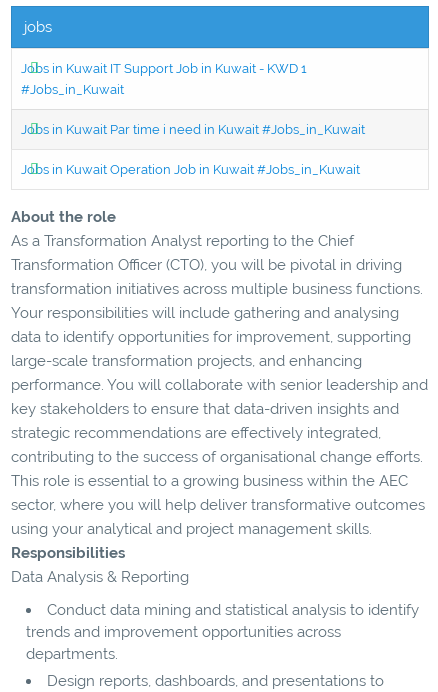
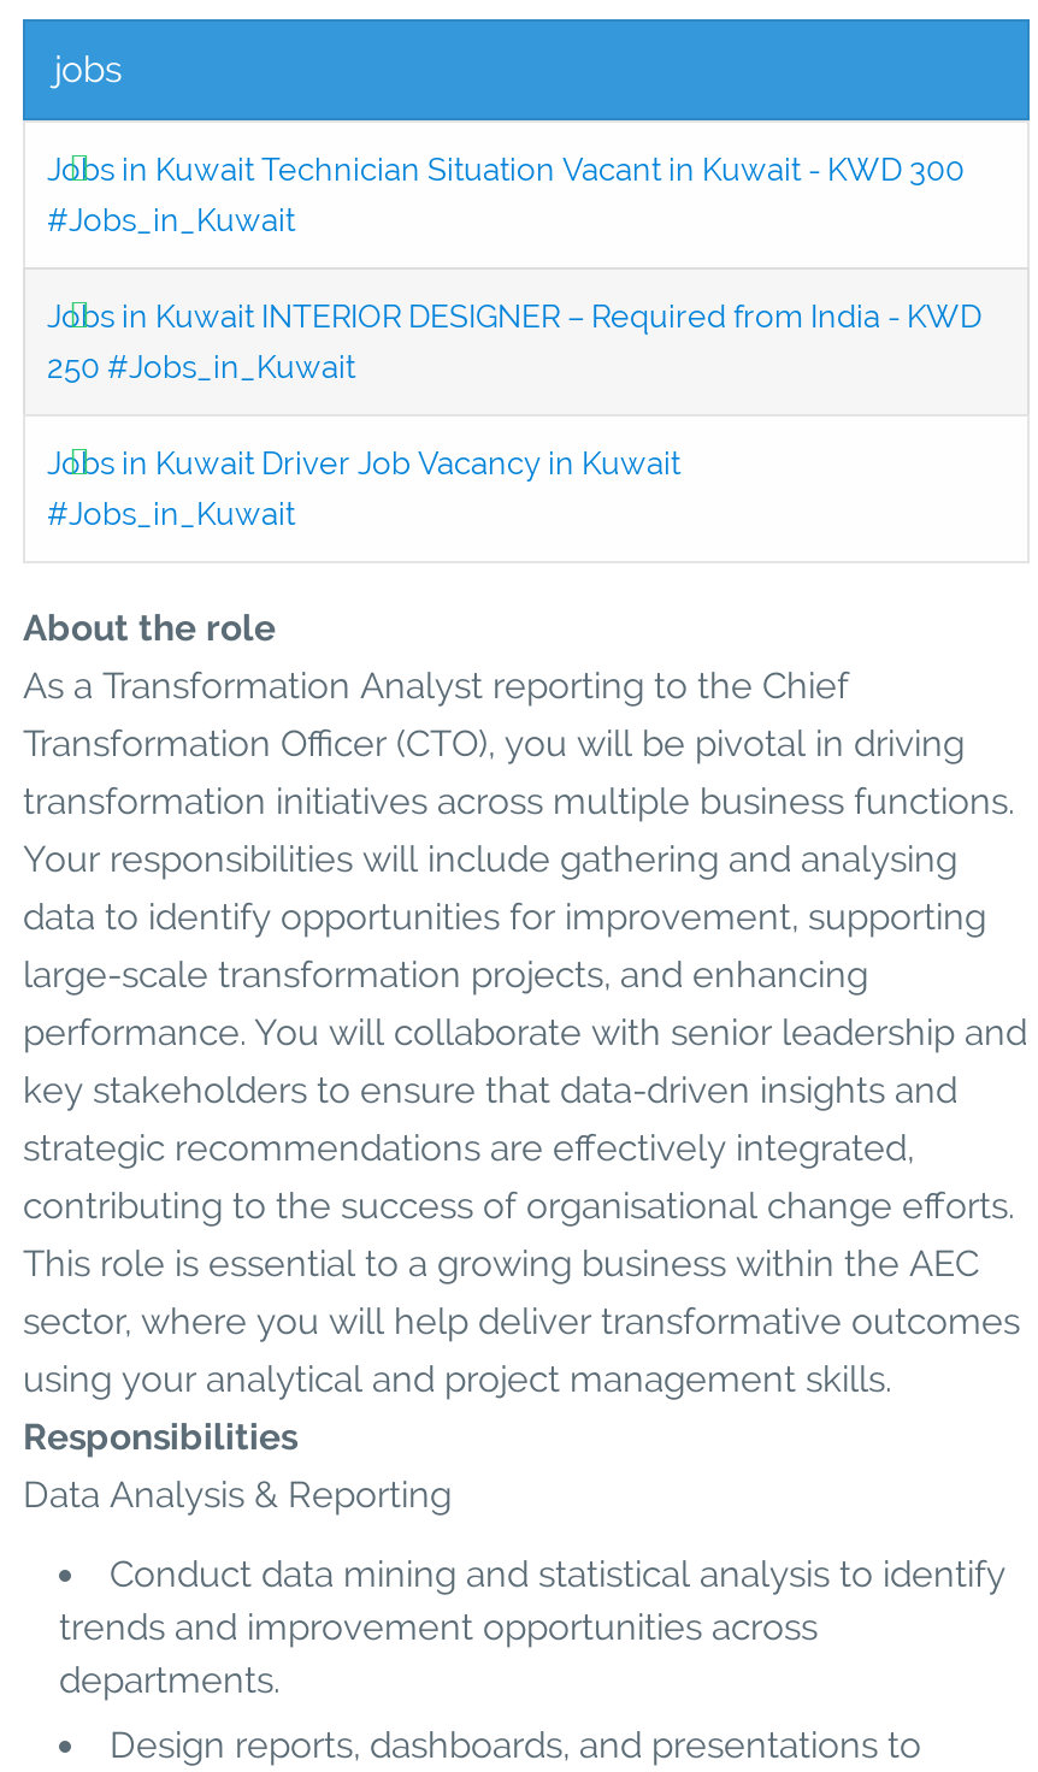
[21,61,307,76] Jobs in Kuwait IT Support Job in Kuwait - KWD 1 -> [47,151,965,187] Jobs in Kuwait Technician Situation Vacant in Kuwait - KWD 300
[21,122,365,137] Jobs in Kuwait Par time i need in Kuwait #Jobs_in_Kuwait -> [47,298,981,384] Jobs in Kuwait INTERIOR DESIGNER – Required from India - KWD | 250 #Jobs_in_Kuwait
[21,162,360,177] Jobs in Kuwait Operation Job in Kuwait #Jobs_in_Kuwait -> [47,444,680,531] Jobs in Kuwait Driver Job Vacancy in Kuwait | #Jobs_in_Kuwait

